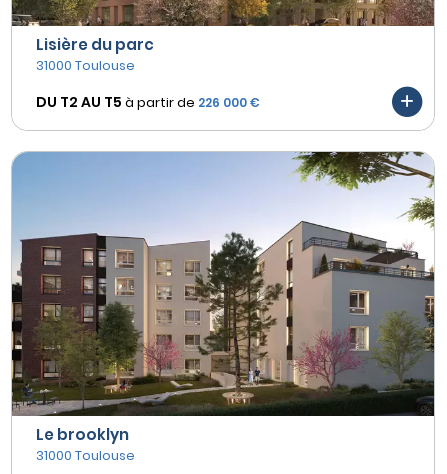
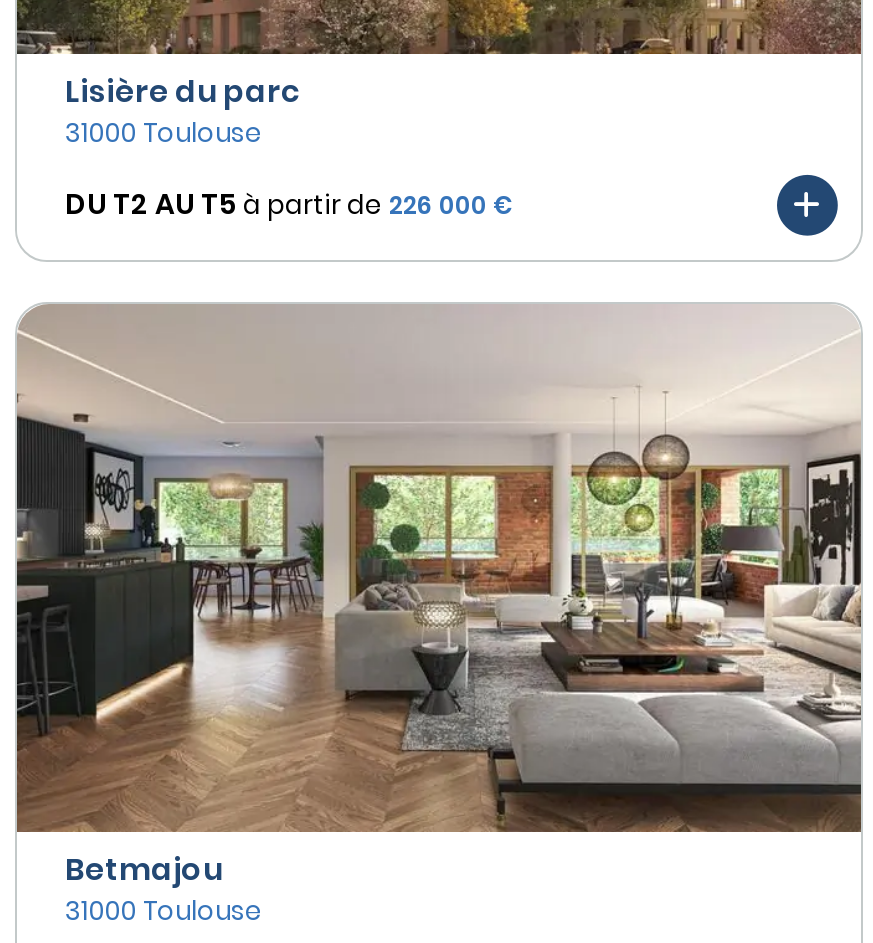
[11,151,435,445] [image] | Le brooklyn -> [15,304,863,889] [image] | Betmajou

